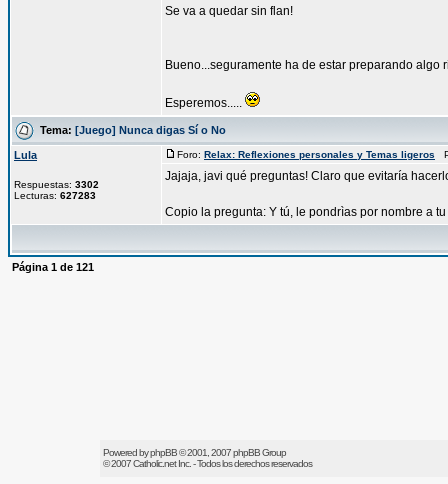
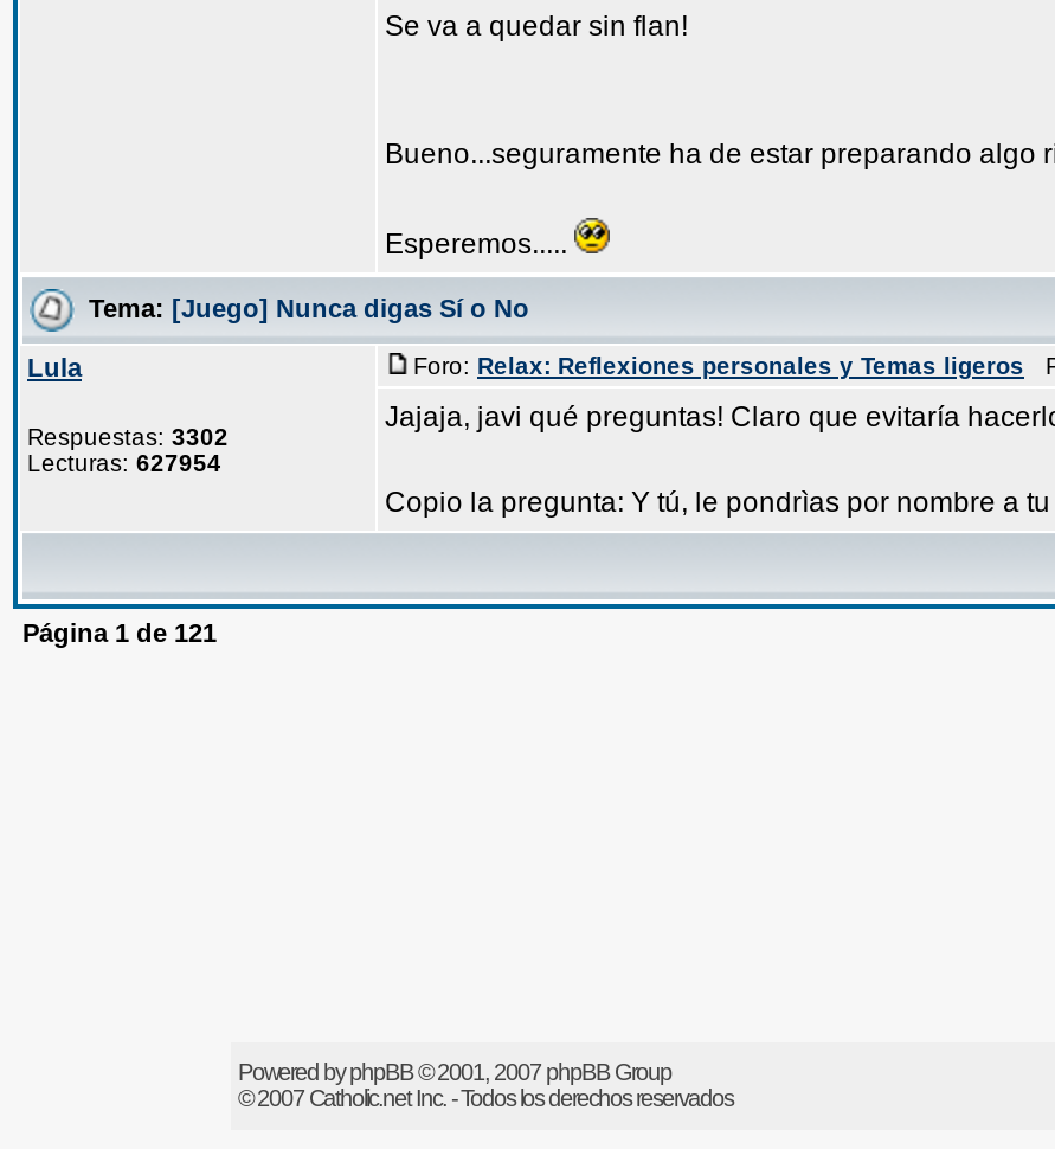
[14,190,96,201] Lecturas: 627283 -> [27,450,221,476] Lecturas: 627954

